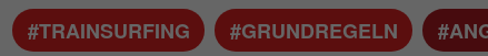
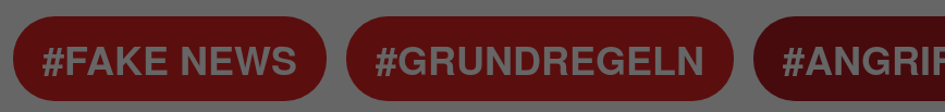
[27,16,190,45] #TRAINSURFING -> [42,31,297,87] #FAKE NEWS

